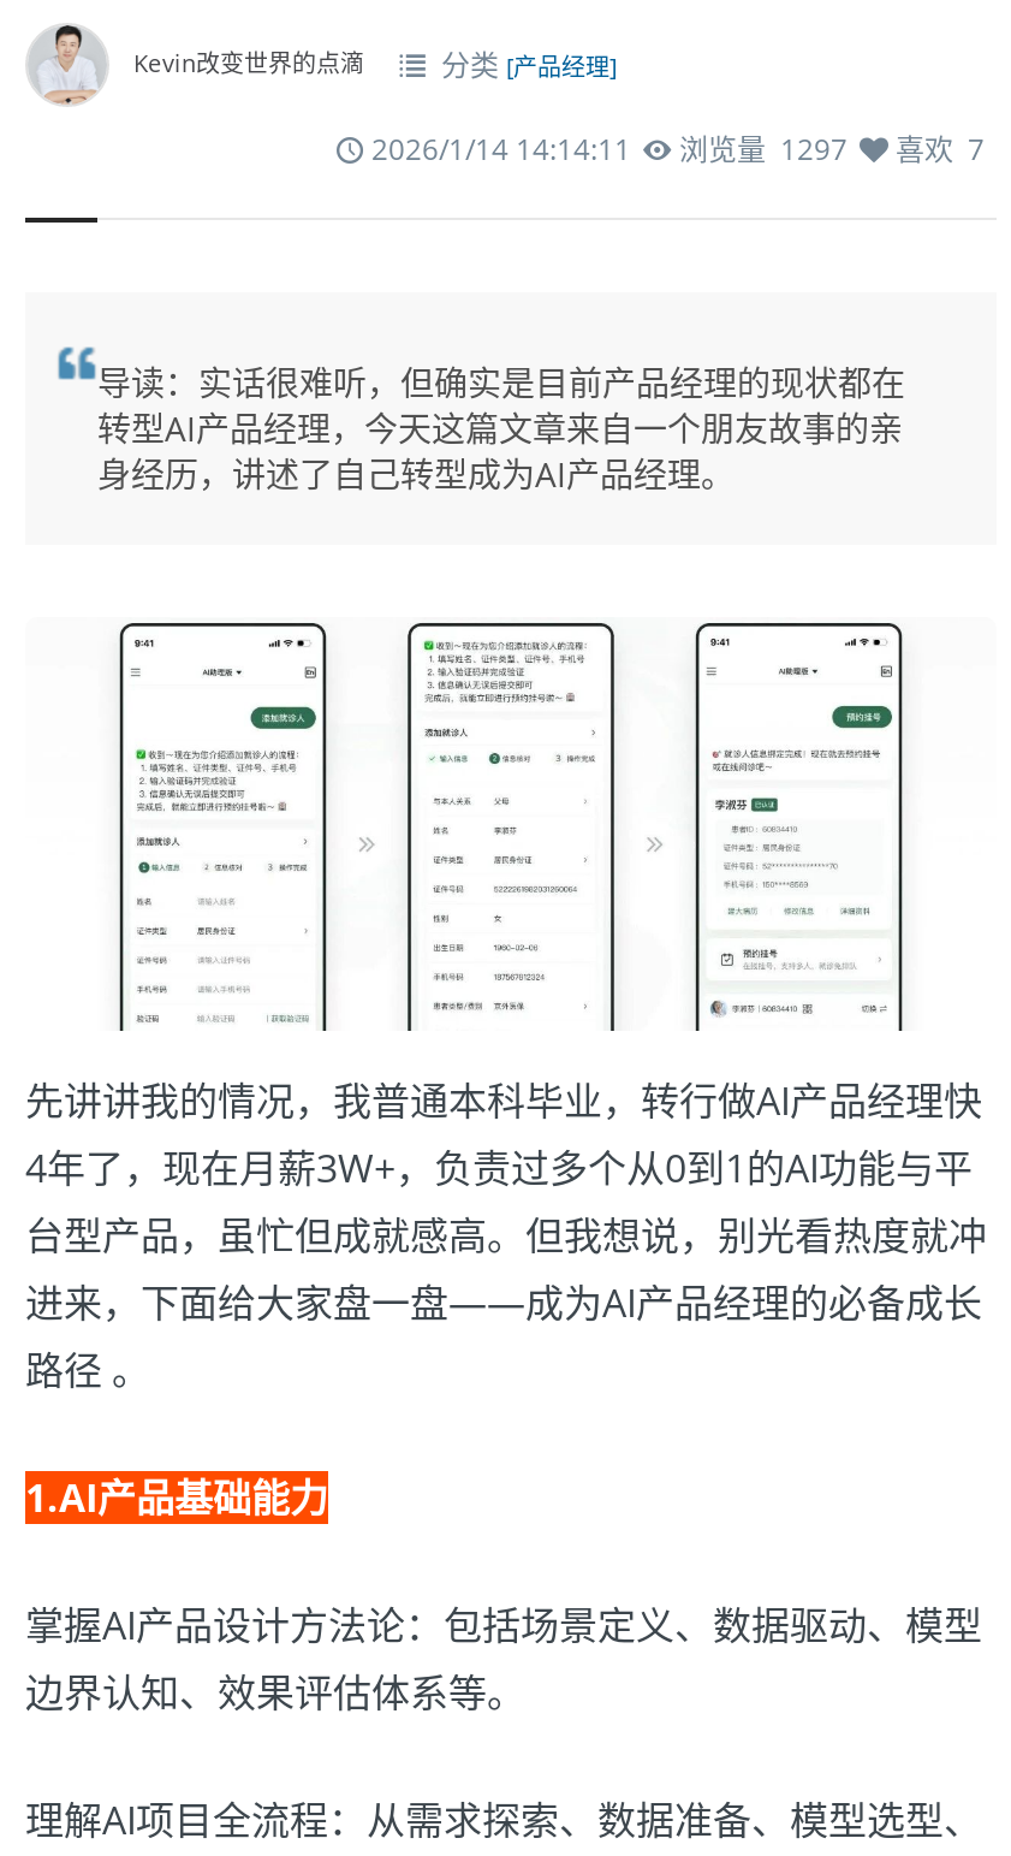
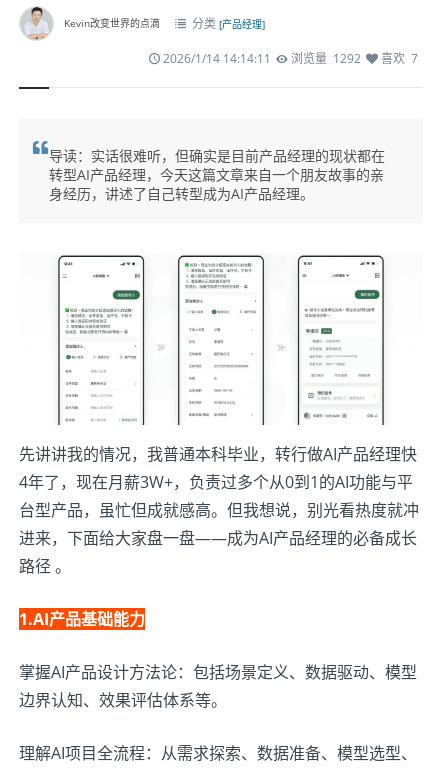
[364,129,985,170] 2026/1/14 14:14:11 浏览量 1297 喜欢 7 -> [160,50,418,67] 2026/1/14 14:14:11 浏览量 1292 喜欢 7

